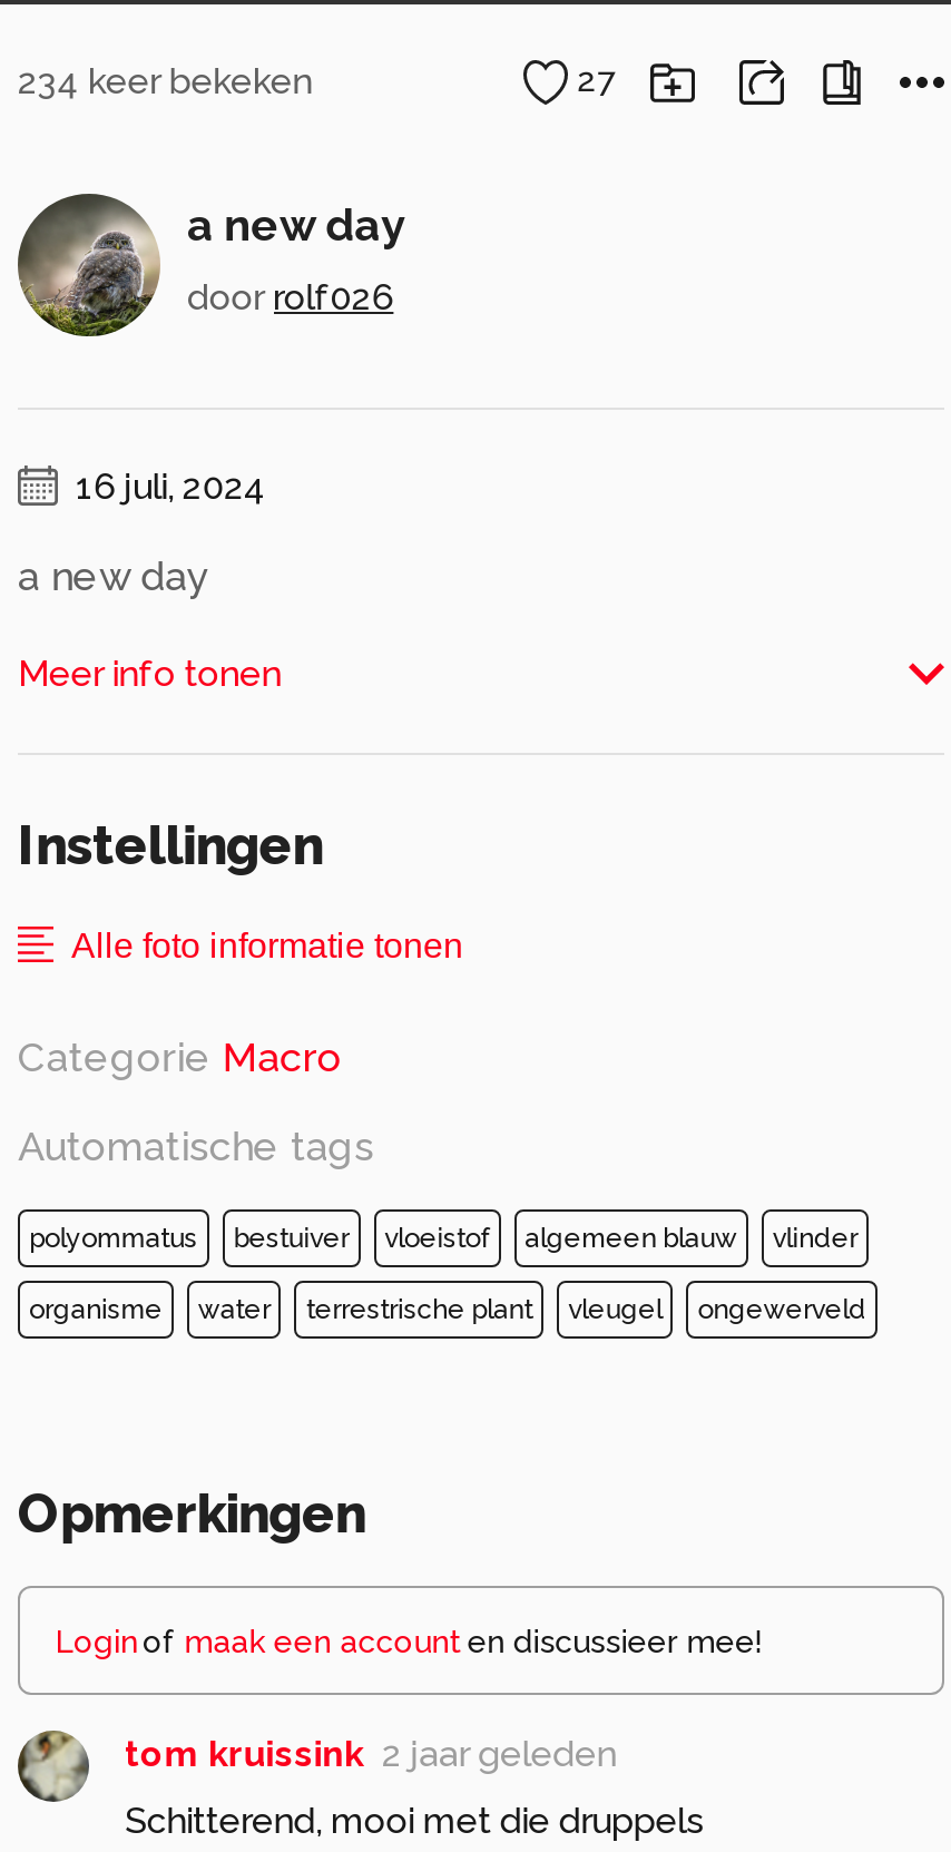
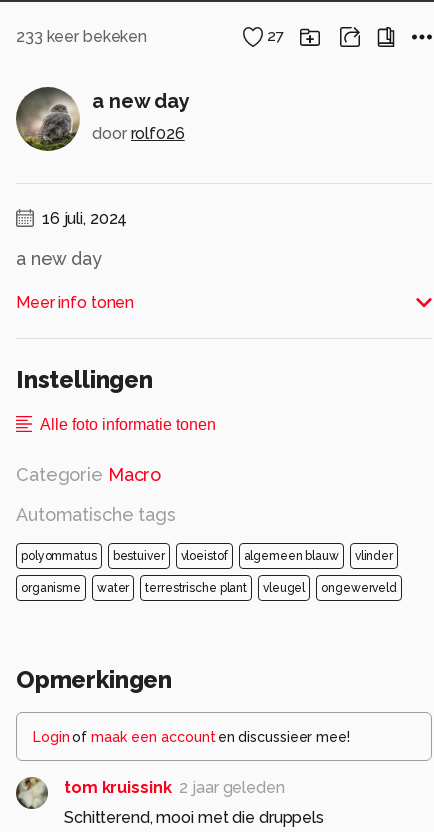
[18,60,312,102] 234 keer bekeken -> [16,27,147,46] 233 keer bekeken

